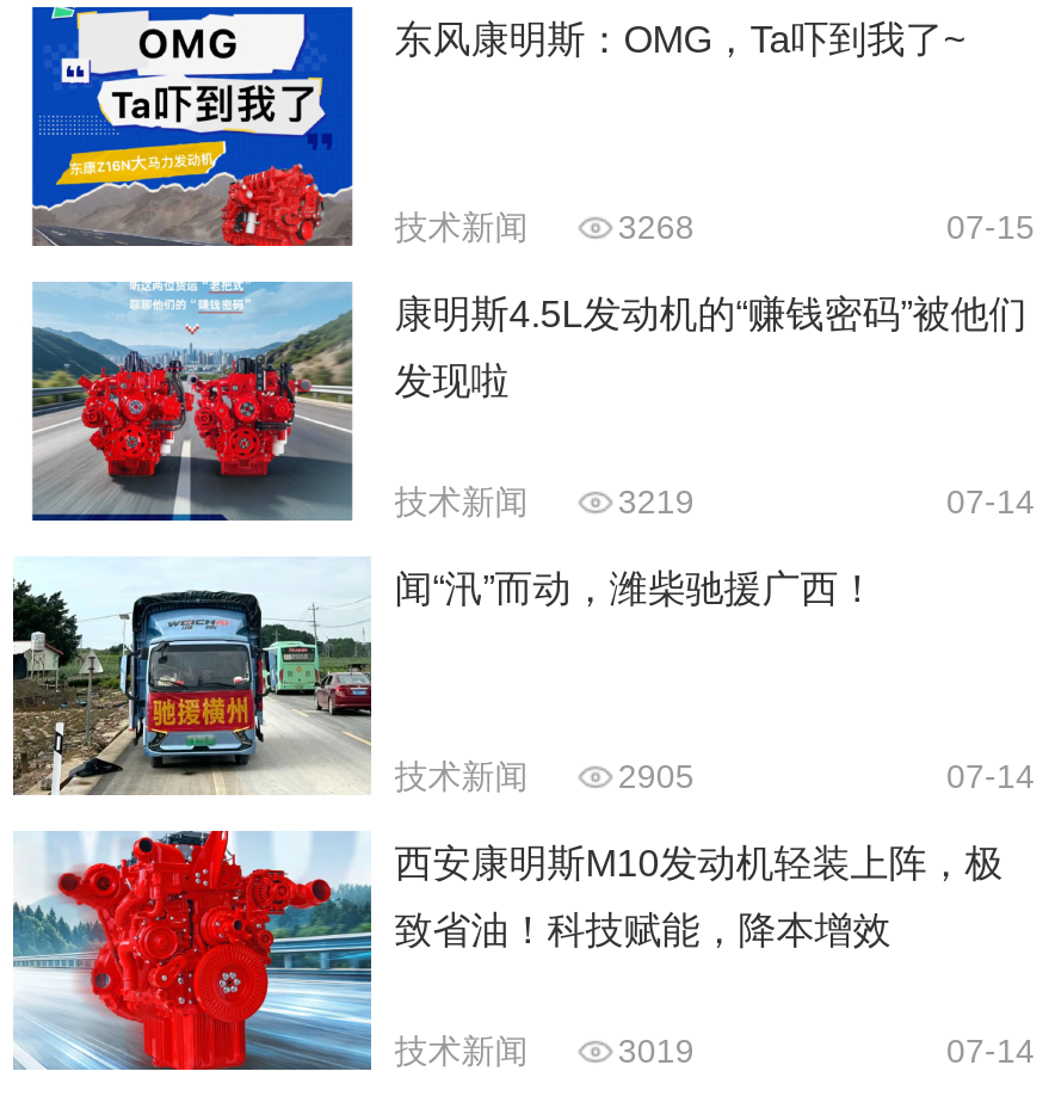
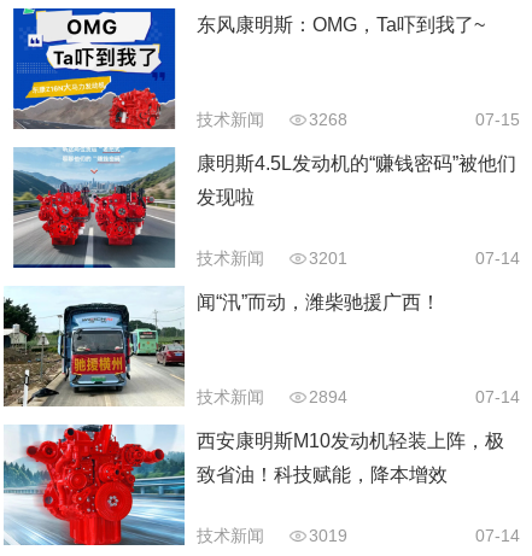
[618,483,694,521] 3219 -> [309,249,348,268] 3201
[618,757,694,795] 2905 -> [309,387,348,406] 2894

